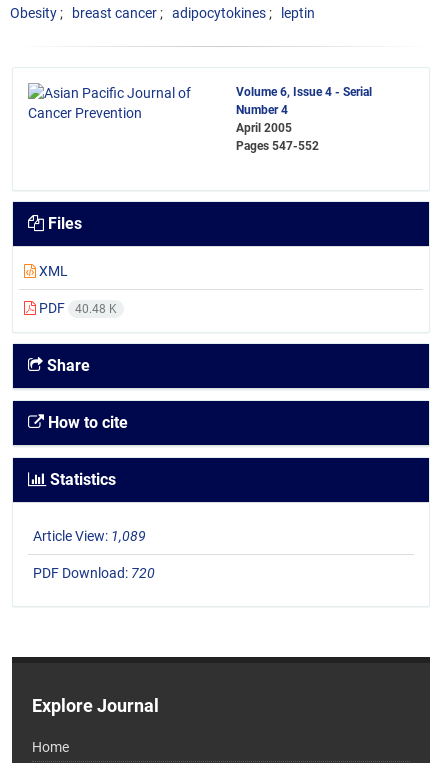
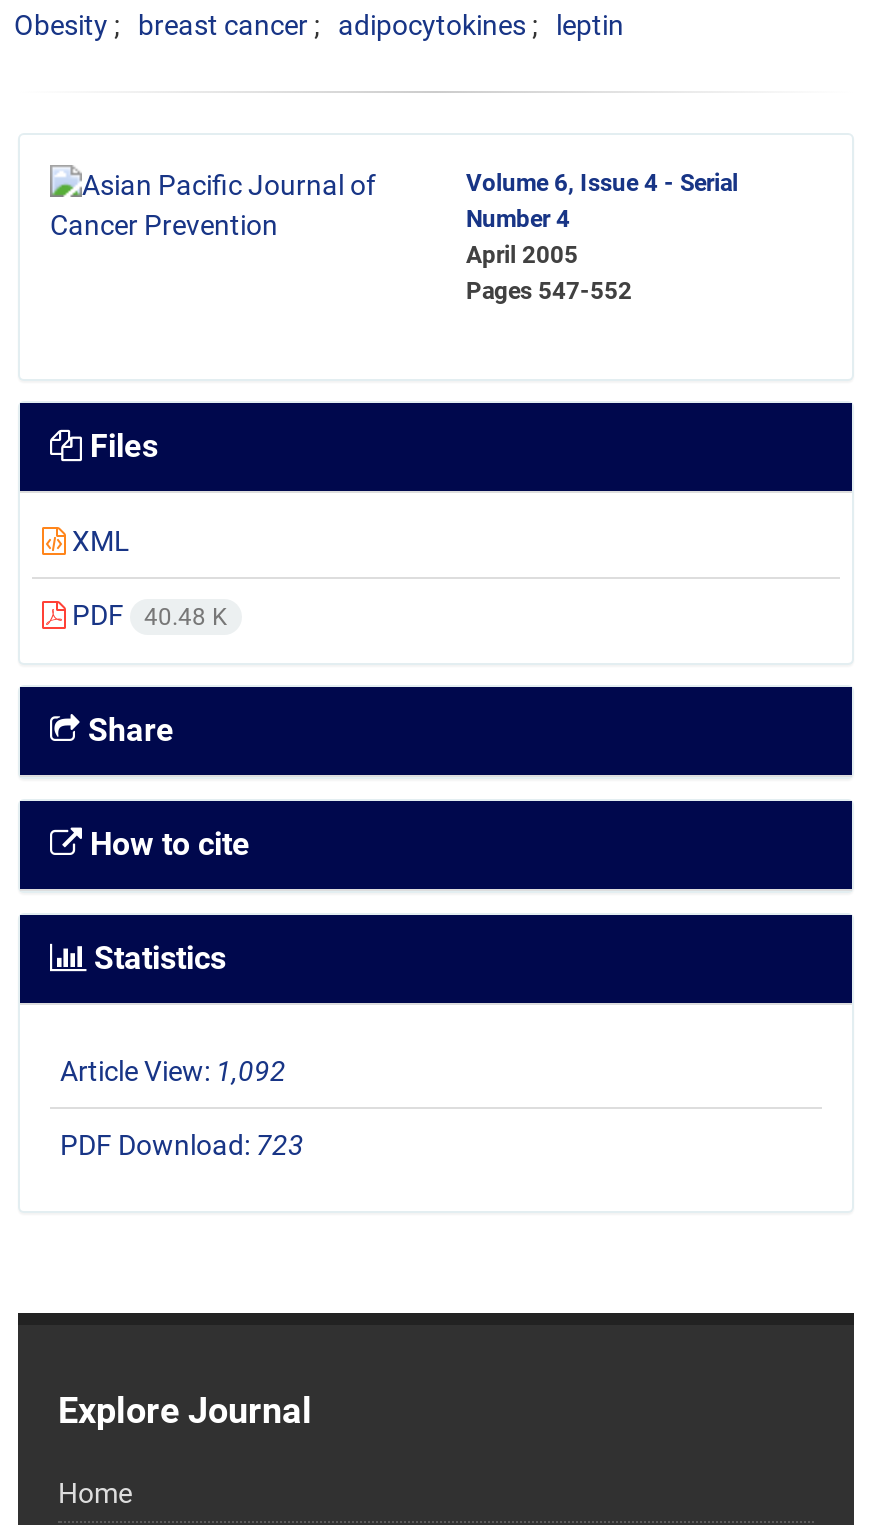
[33,528,146,544] Article View: 1,089 -> [60,1056,286,1088] Article View: 1,092
[33,565,155,581] PDF Download: 720 -> [60,1130,304,1162] PDF Download: 723

